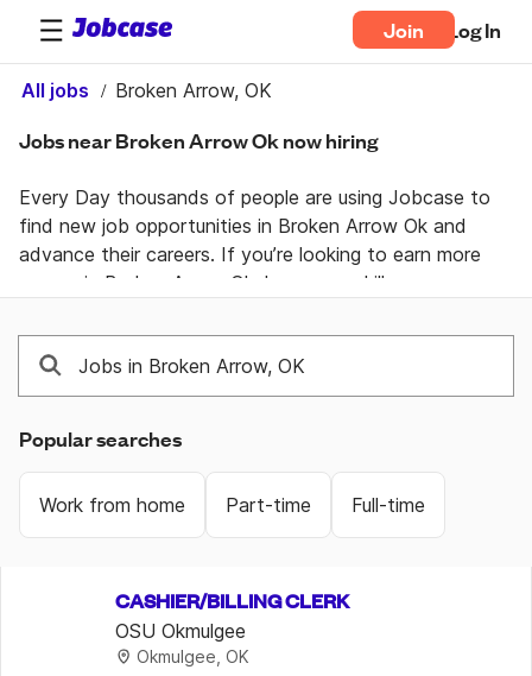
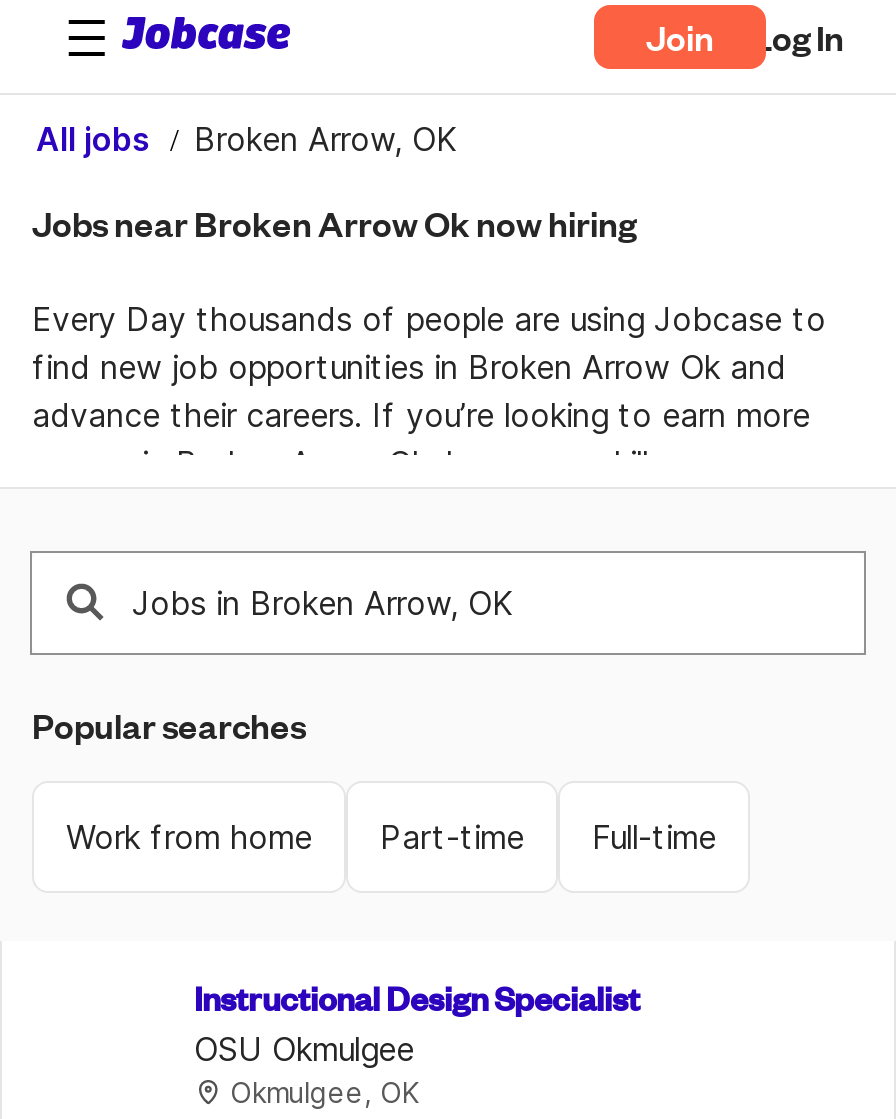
[115,587,349,614] CASHIER/BILLING CLERK -> [194,975,640,1021] Instructional Design Specialist

